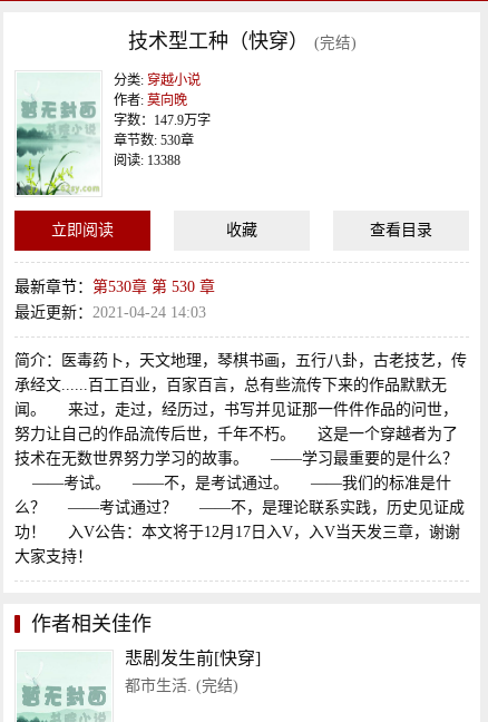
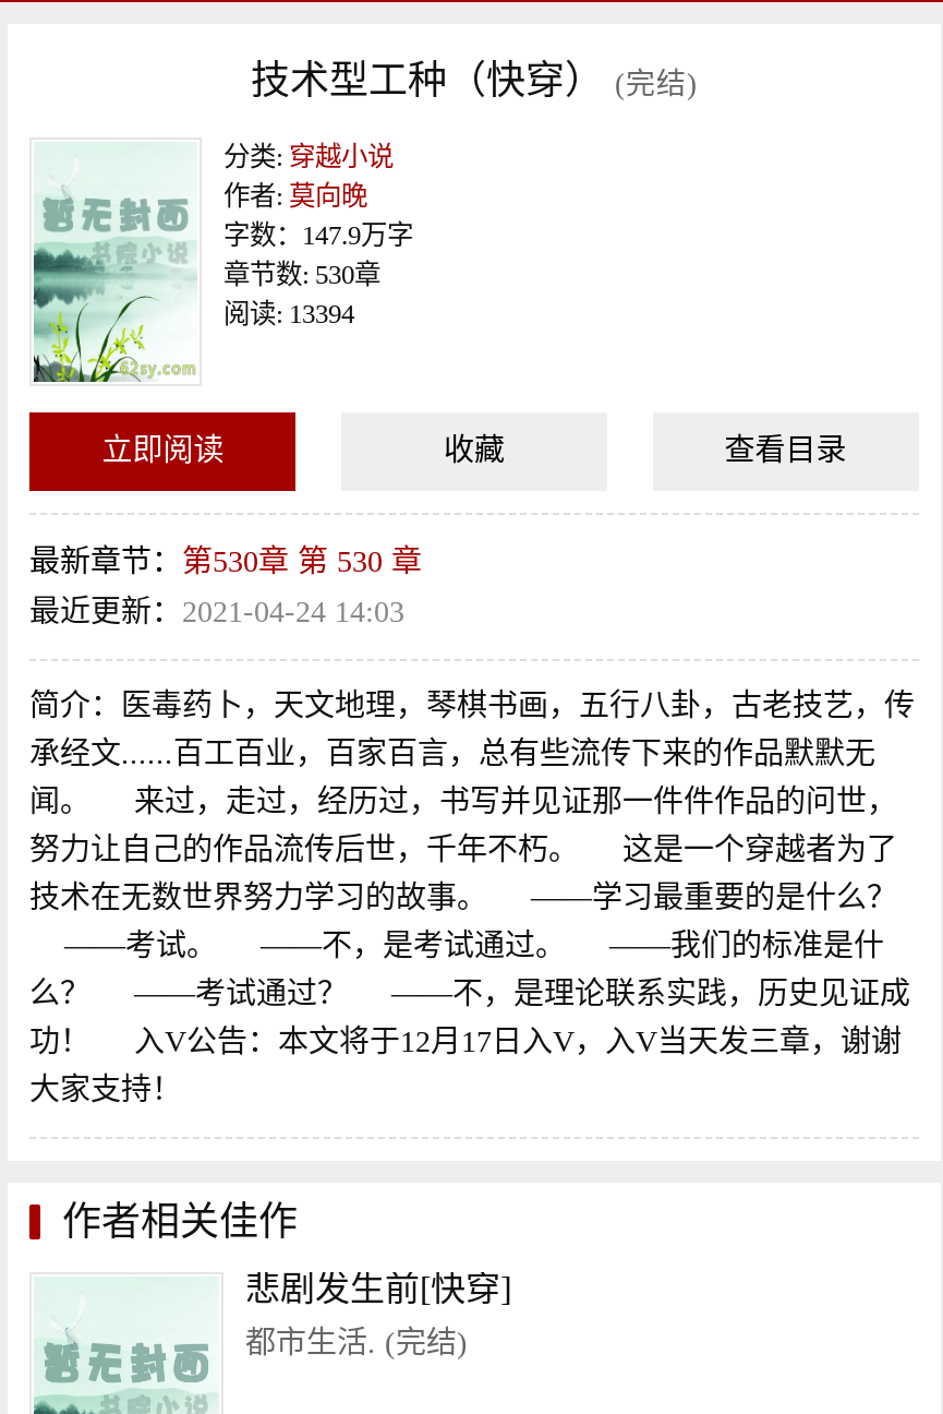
[114,153,180,168] 阅读: 13388 -> [223,299,354,329] 阅读: 13394

